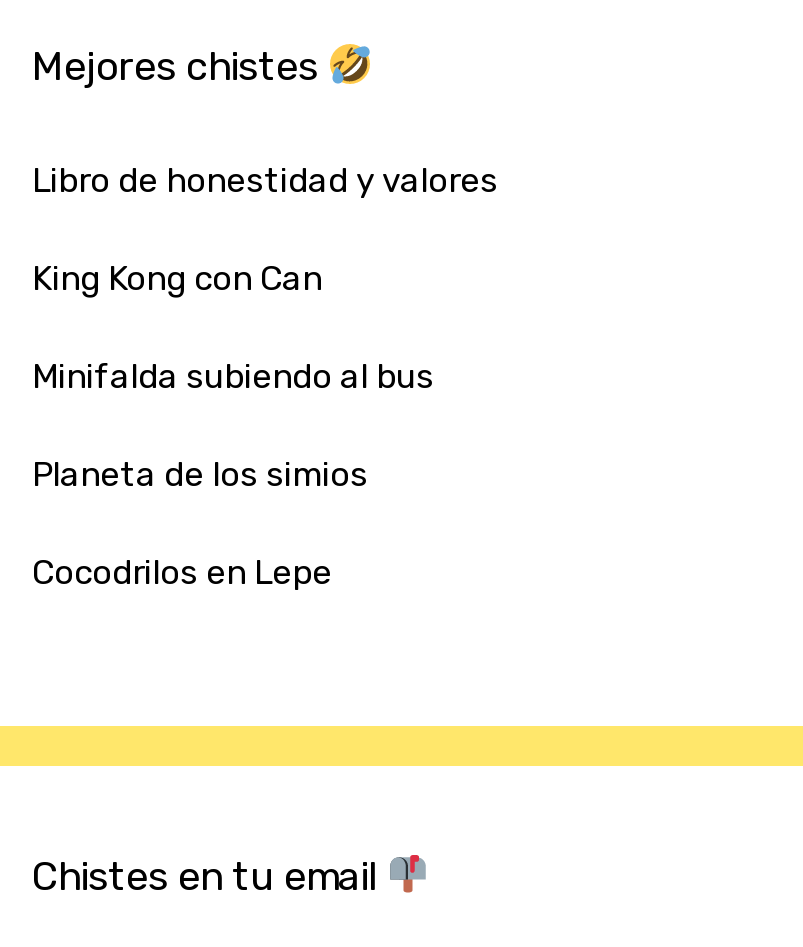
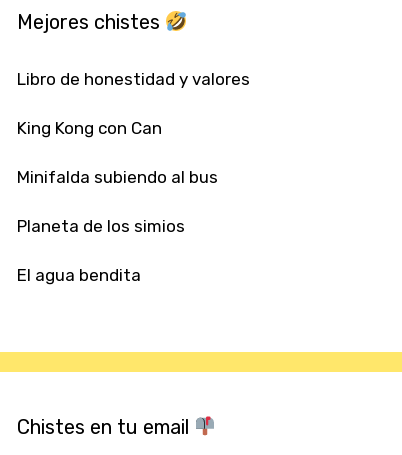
[32,553,332,593] Cocodrilos en Lepe -> [17,265,141,285] El agua bendita

